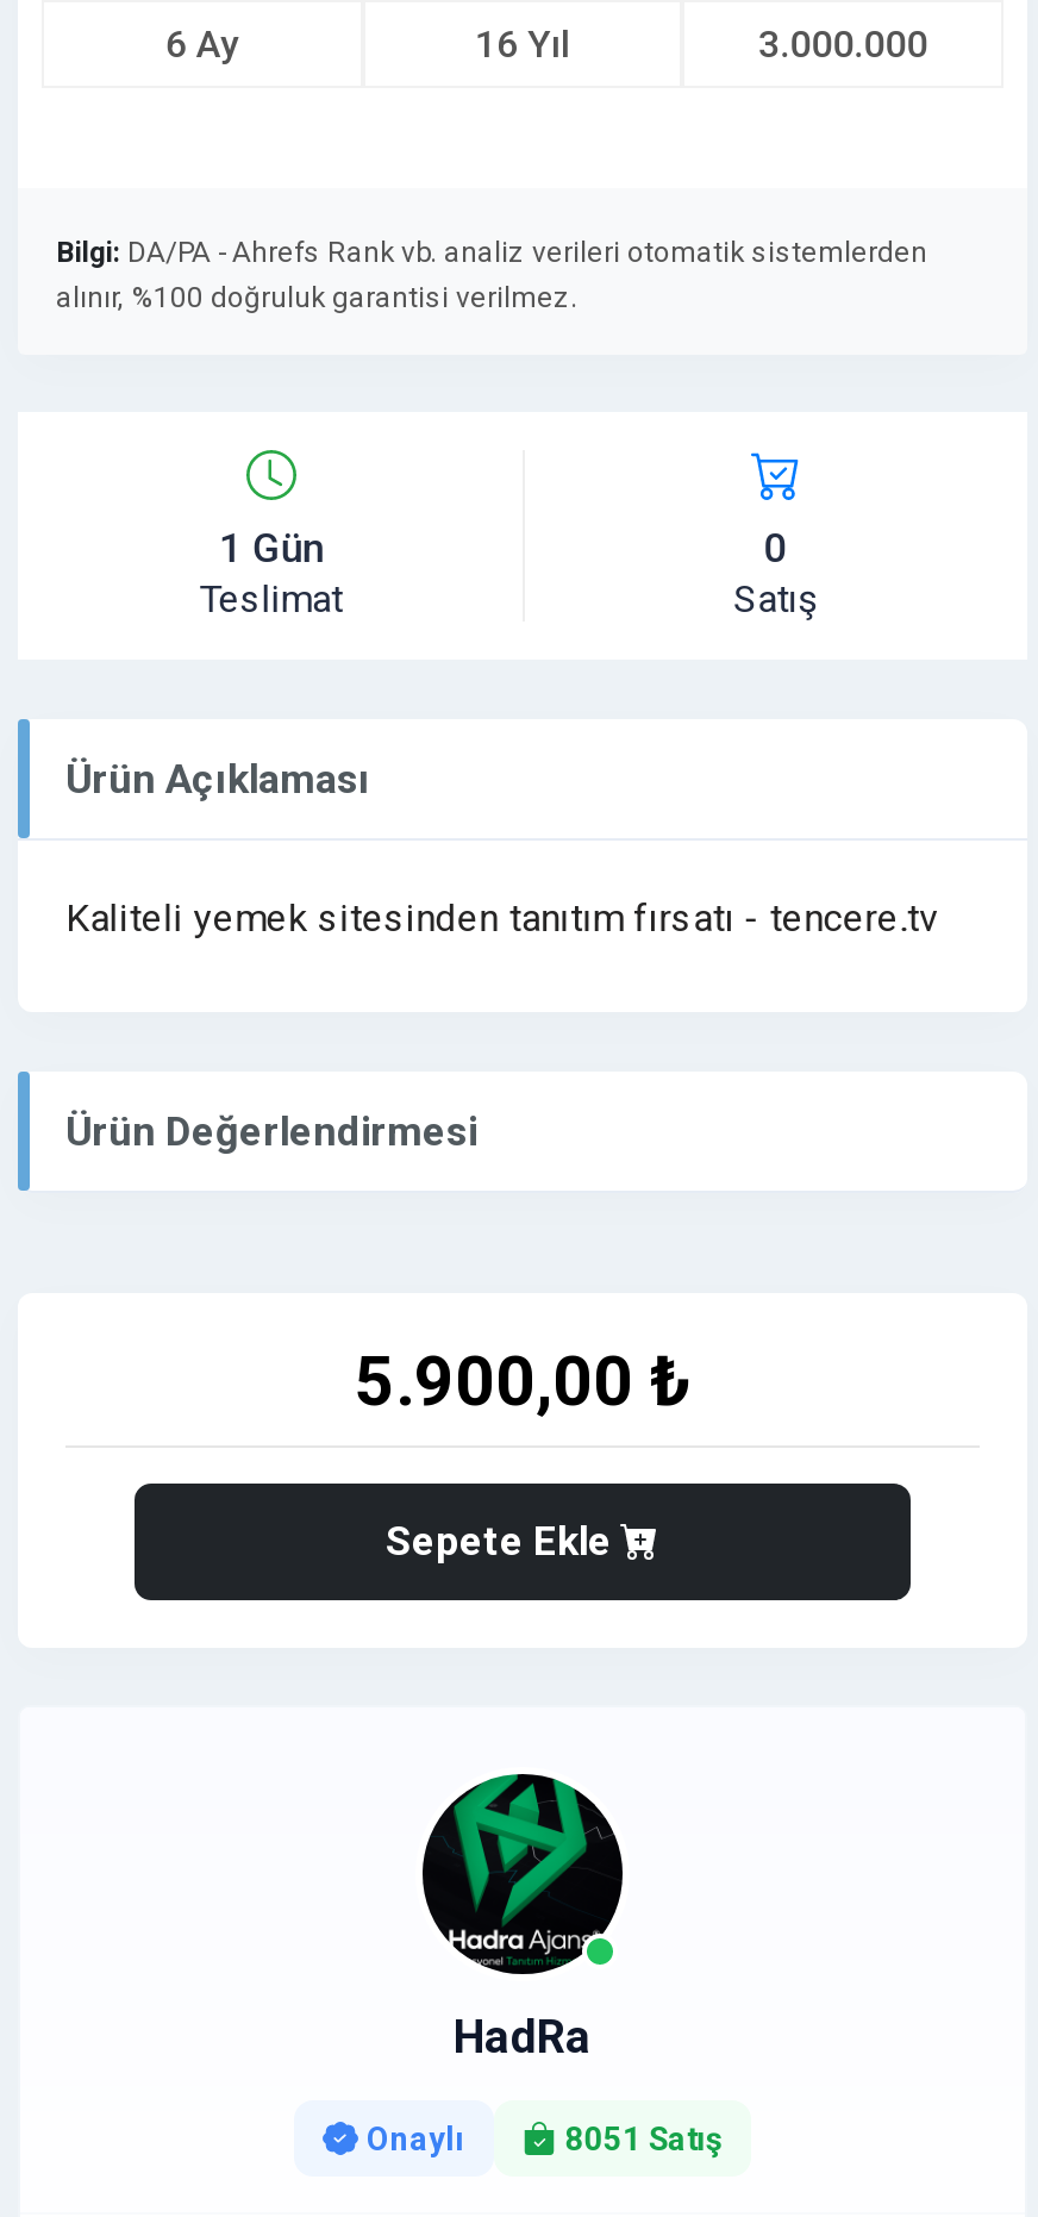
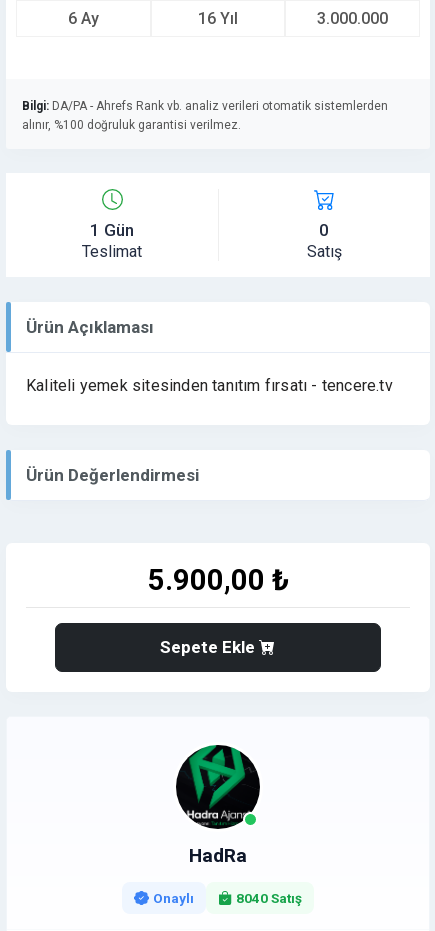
[565,2119,722,2157] 8051 Satış -> [236,890,302,906] 8040 Satış

